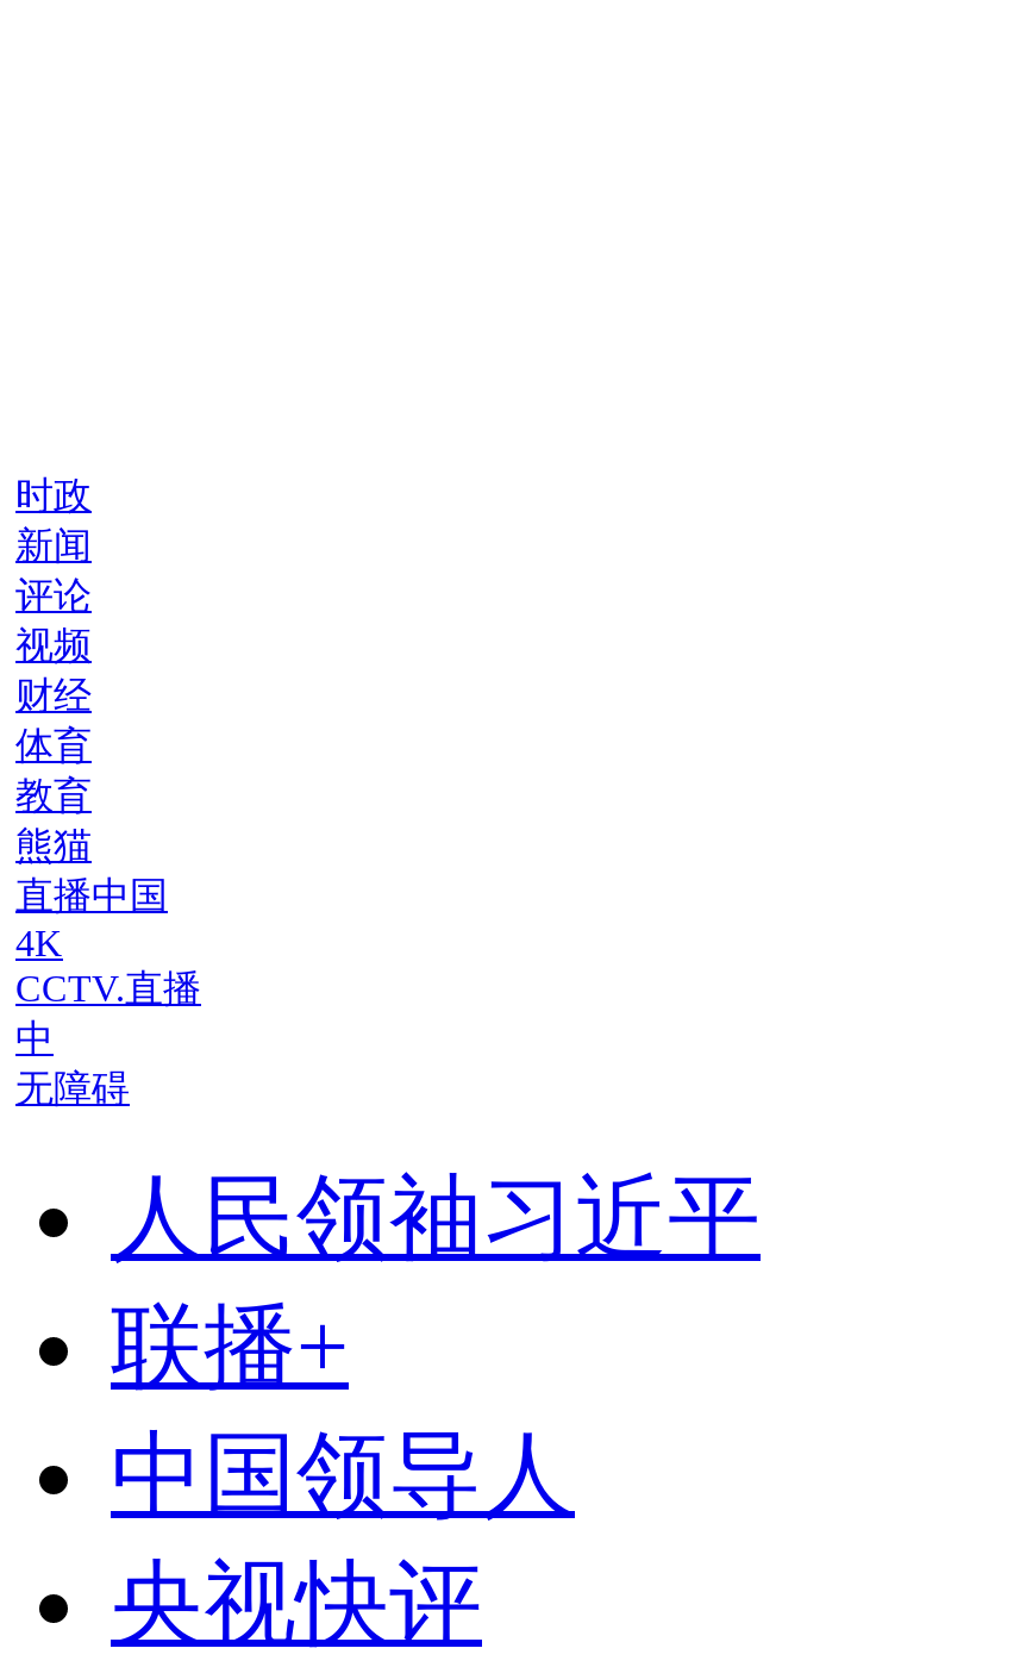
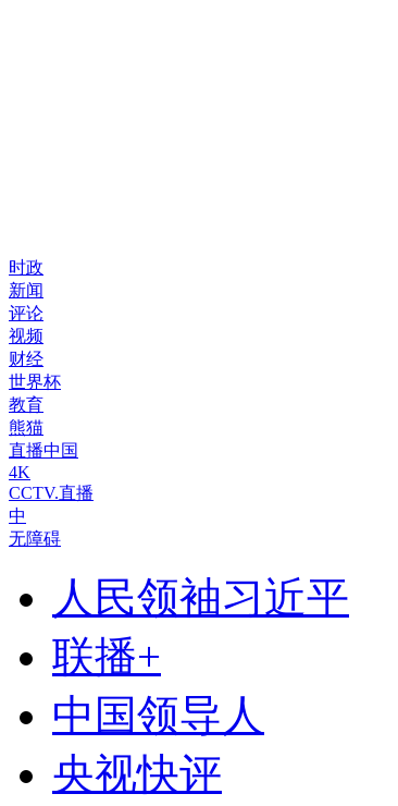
[15,725,92,766] 体育 -> [9,373,61,391] 世界杯

